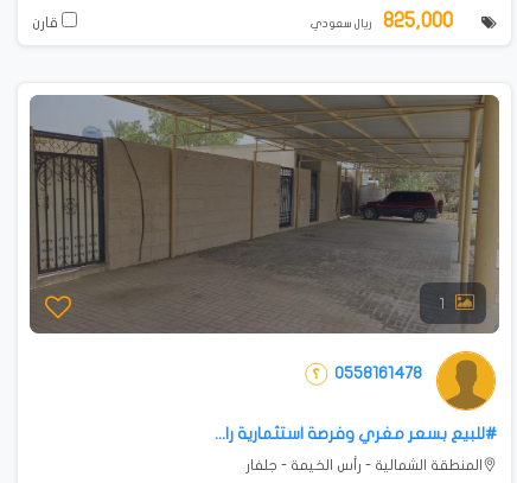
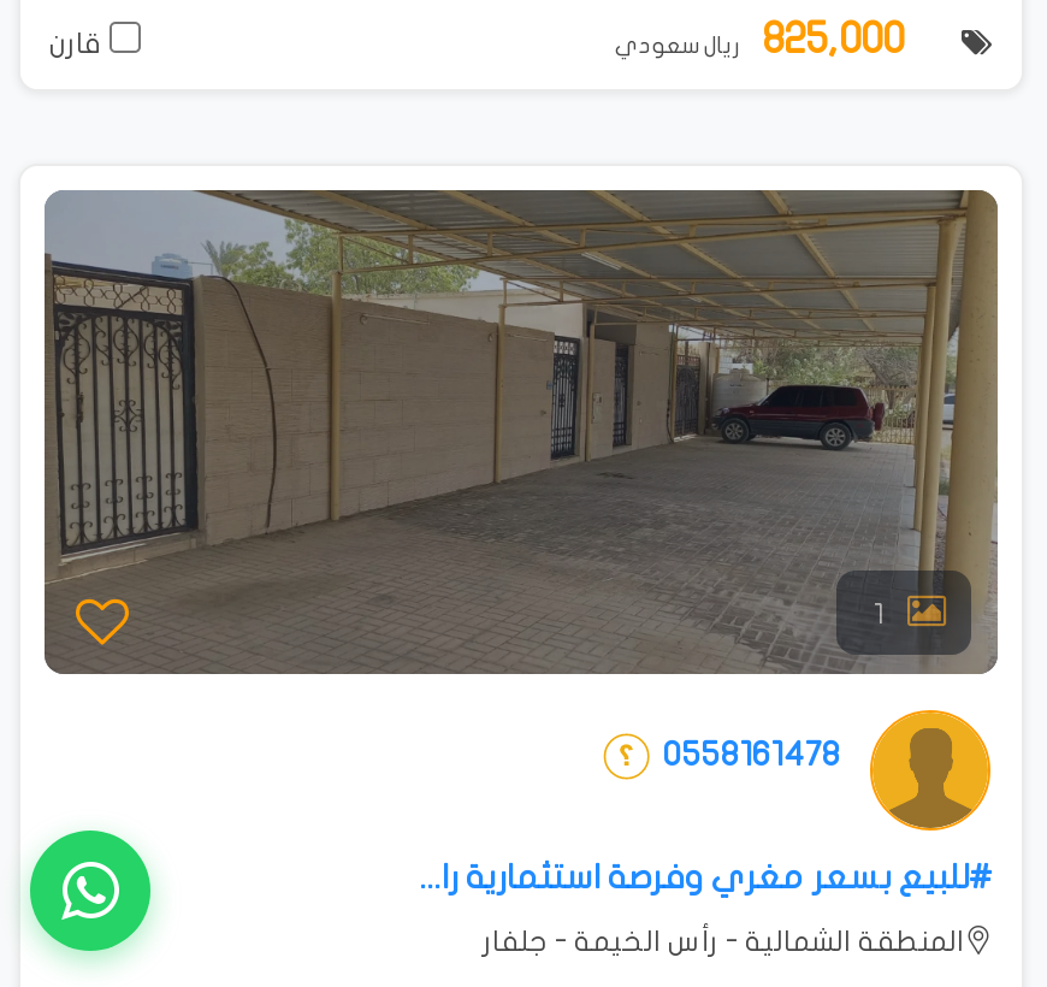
none -> [25,828,158,965] [image]

